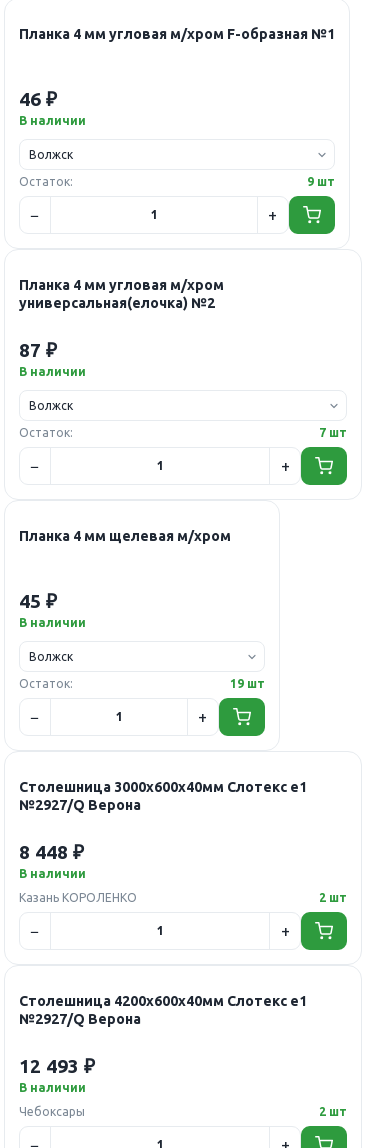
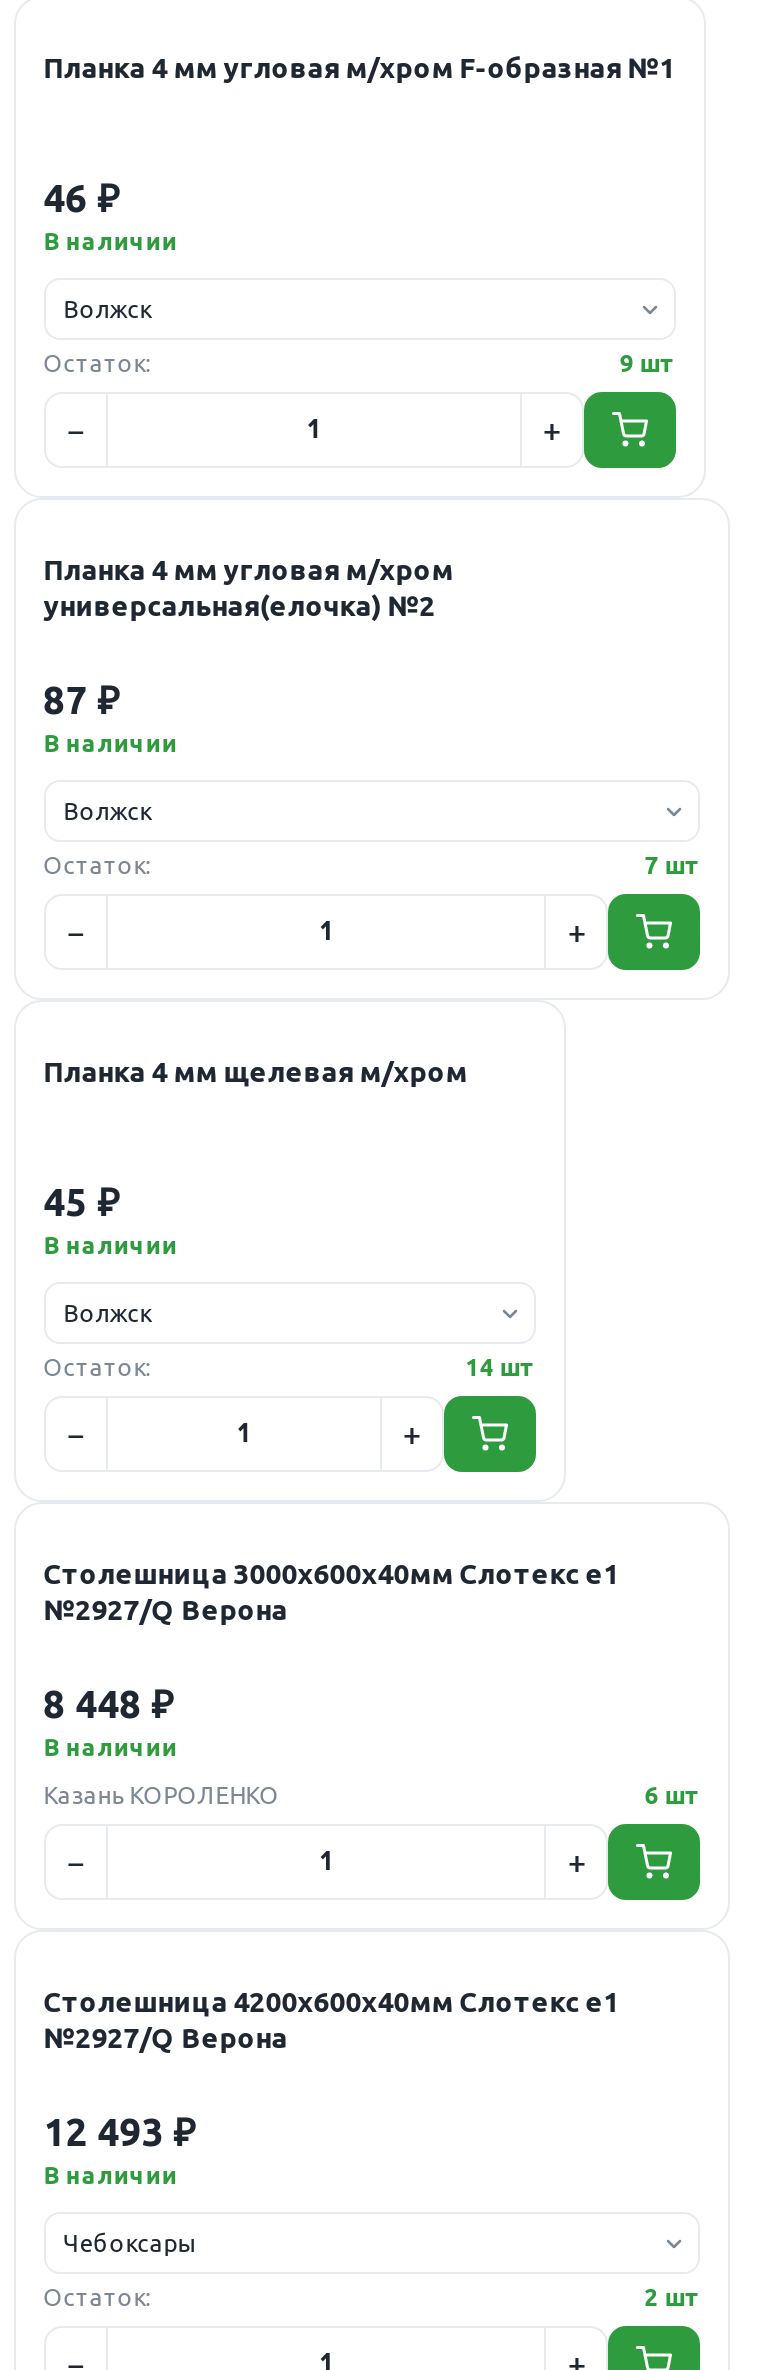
[230,677,265,690] 19 шт -> [466,1354,536,1380] 14 шт
[319,891,347,904] 2 шт -> [644,1782,700,1808] 6 шт
[19,1105,85,1118] Чебоксары -> [44,2284,152,2310] Остаток:

